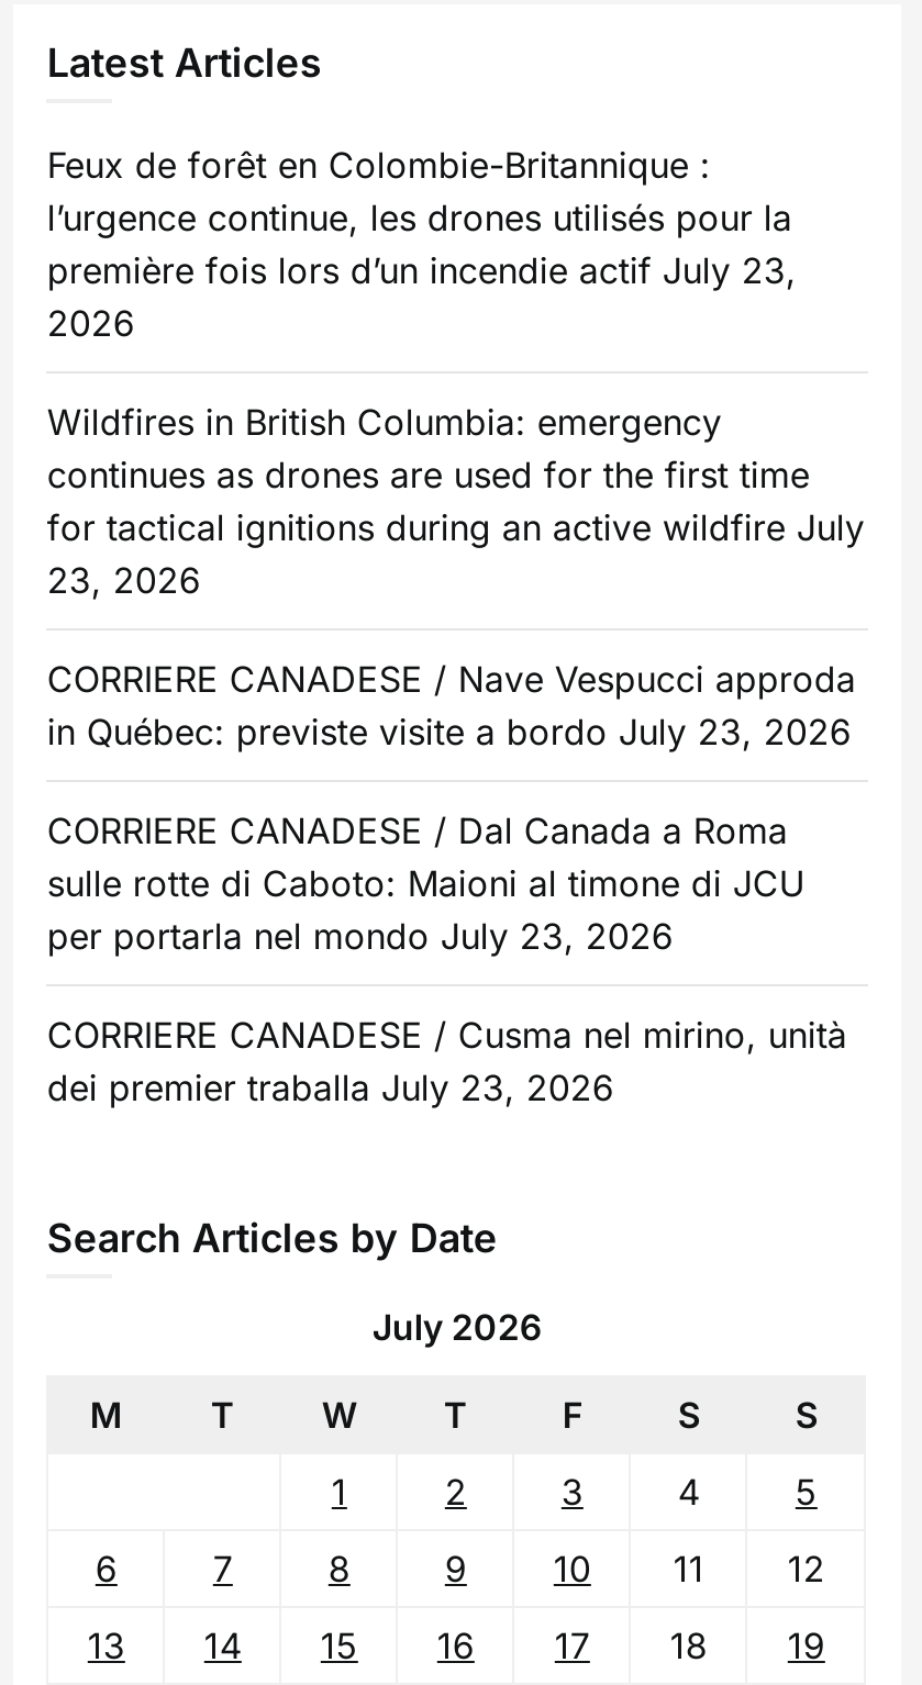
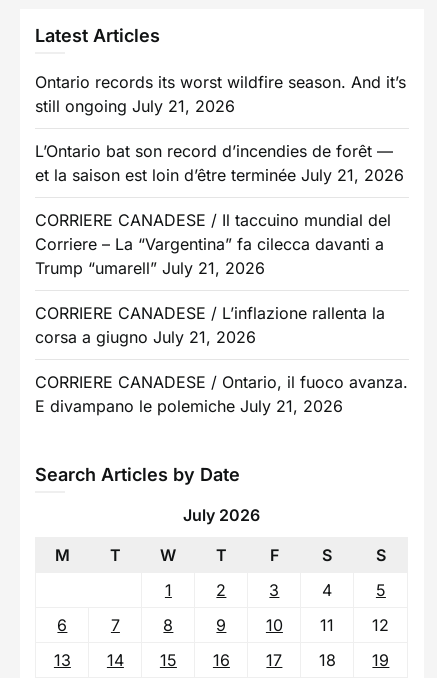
[47,143,797,345] Feux de forêt en Colombie-Britannique : | l’urgence continue, les drones utilisés pour la | première fois lors d’un incendie actif July 23, | 2026 -> [35,72,406,116] Ontario records its worst wildfire season. And it’s | still ongoing July 21, 2026
[47,400,865,602] Wildfires in British Columbia: emergency | continues as drones are used for the first time | for tactical ignitions during an active wildfire July | 23, 2026 -> [35,141,404,185] L’Ontario bat son record d’incendies de forêt — | et la saison est loin d’être terminée July 21, 2026
[47,657,856,754] CORRIERE CANADESE / Nave Vespucci approda | in Québec: previste visite a bordo July 23, 2026 -> [35,210,391,278] CORRIERE CANADESE / Il taccuino mundial del | Corriere – La “Vargentina” fa cilecca davanti a | Trump “umarell” July 21, 2026
[47,808,805,958] CORRIERE CANADESE / Dal Canada a Roma | sulle rotte di Caboto: Maioni al timone di JCU | per portarla nel mondo July 23, 2026 -> [35,303,385,347] CORRIERE CANADESE / L’inflazione rallenta la | corsa a giugno July 21, 2026
[47,1013,847,1109] CORRIERE CANADESE / Cusma nel mirino, unità | dei premier traballa July 23, 2026 -> [35,372,408,416] CORRIERE CANADESE / Ontario, il fuoco avanza. | E divampano le polemiche July 21, 2026

